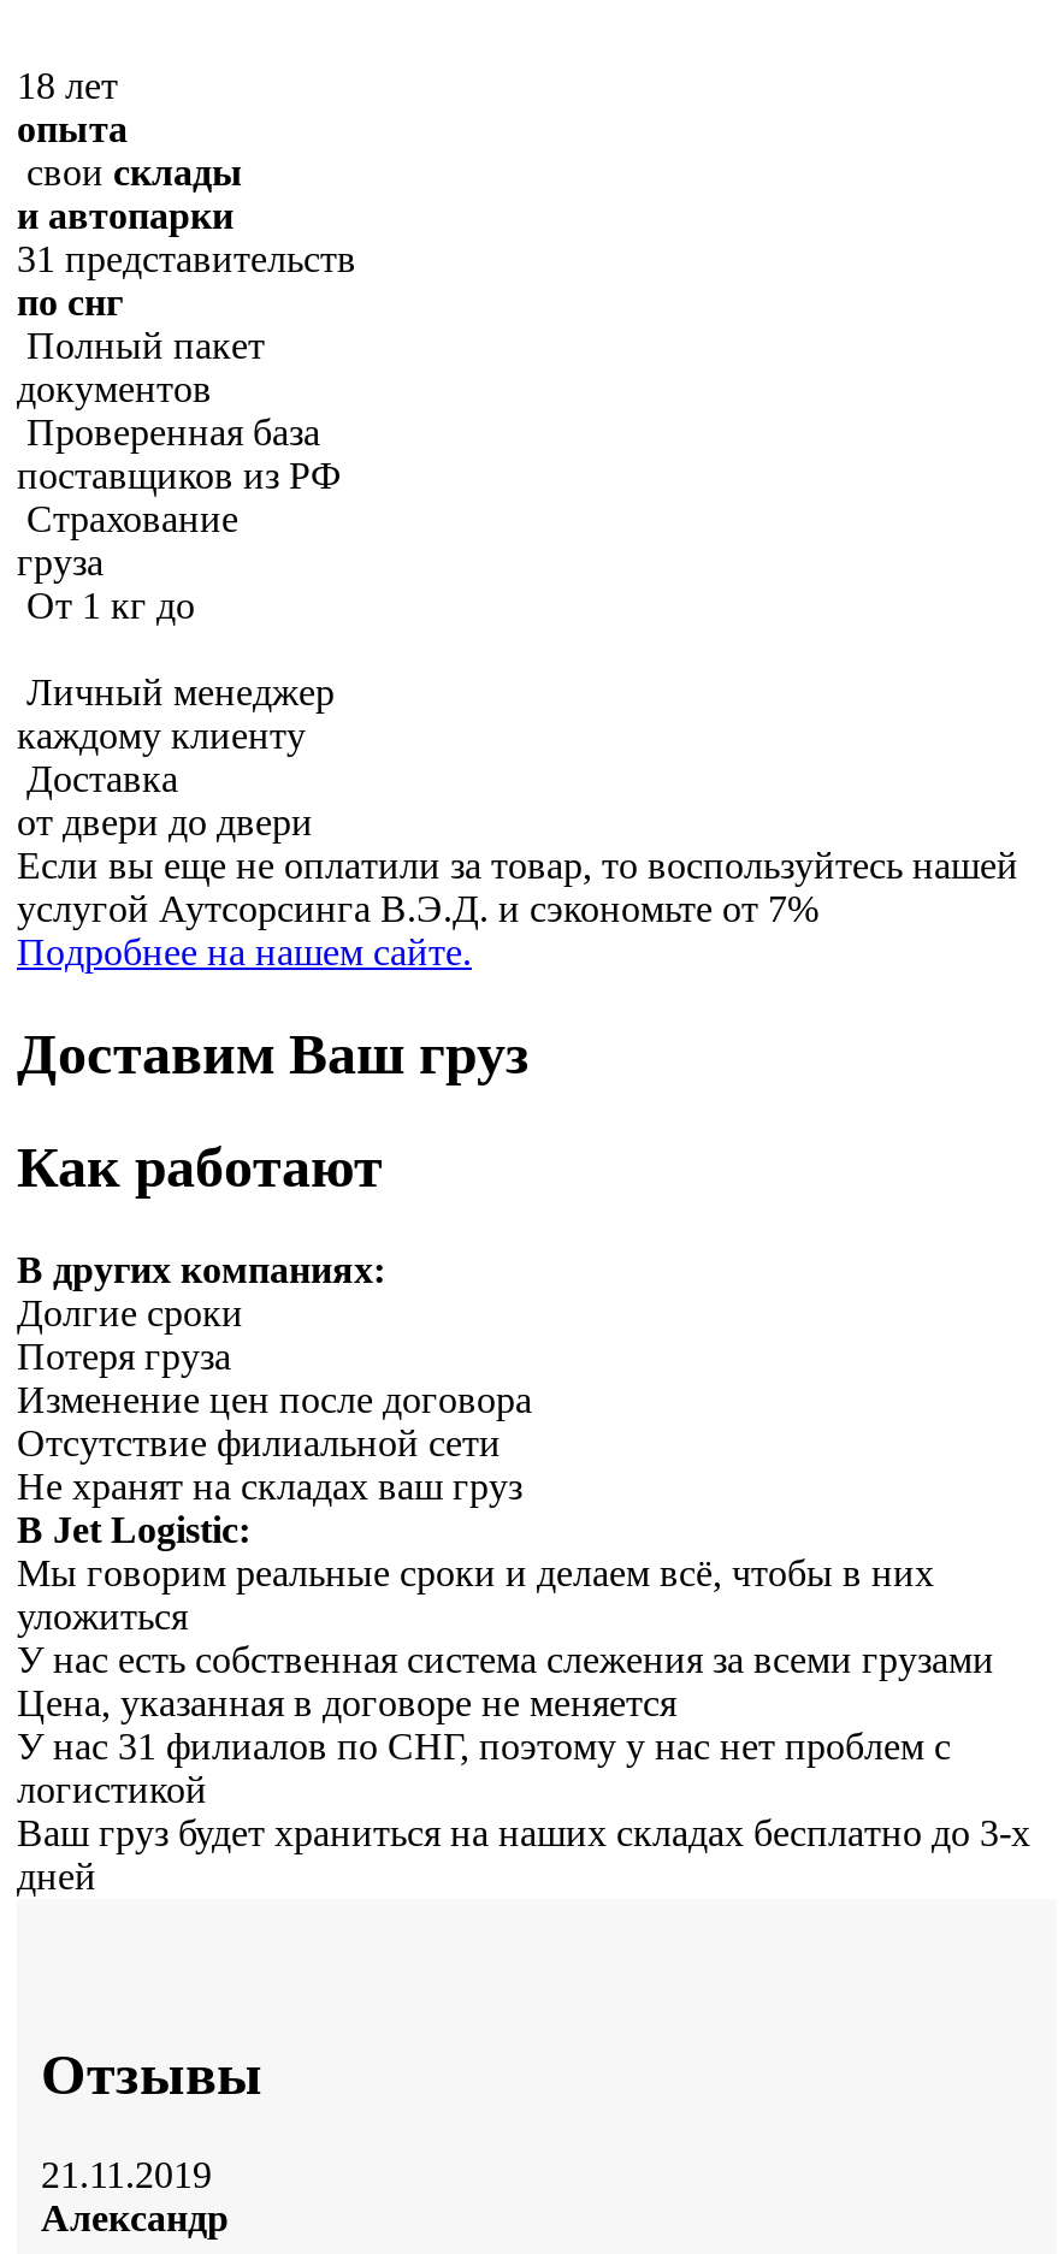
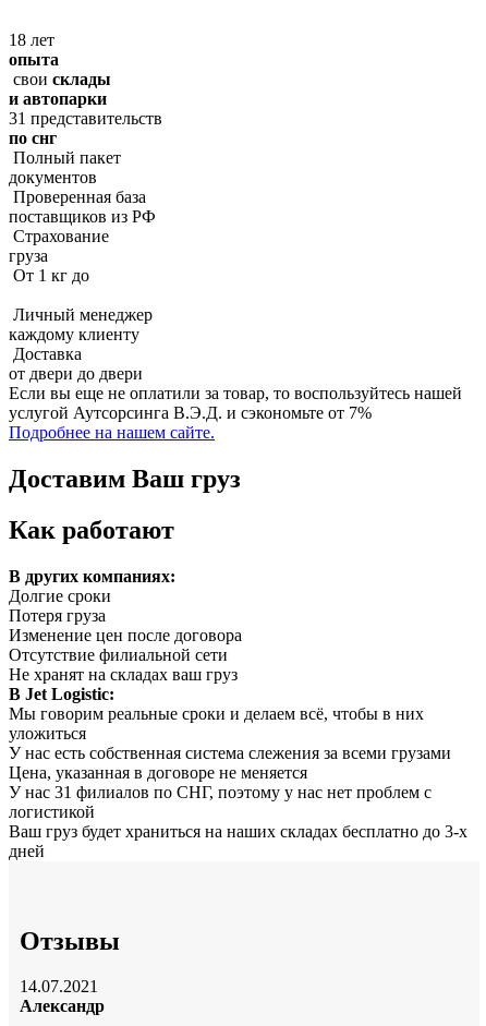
[41,2155,212,2196] 21.11.2019 -> [20,977,98,996] 14.07.2021

